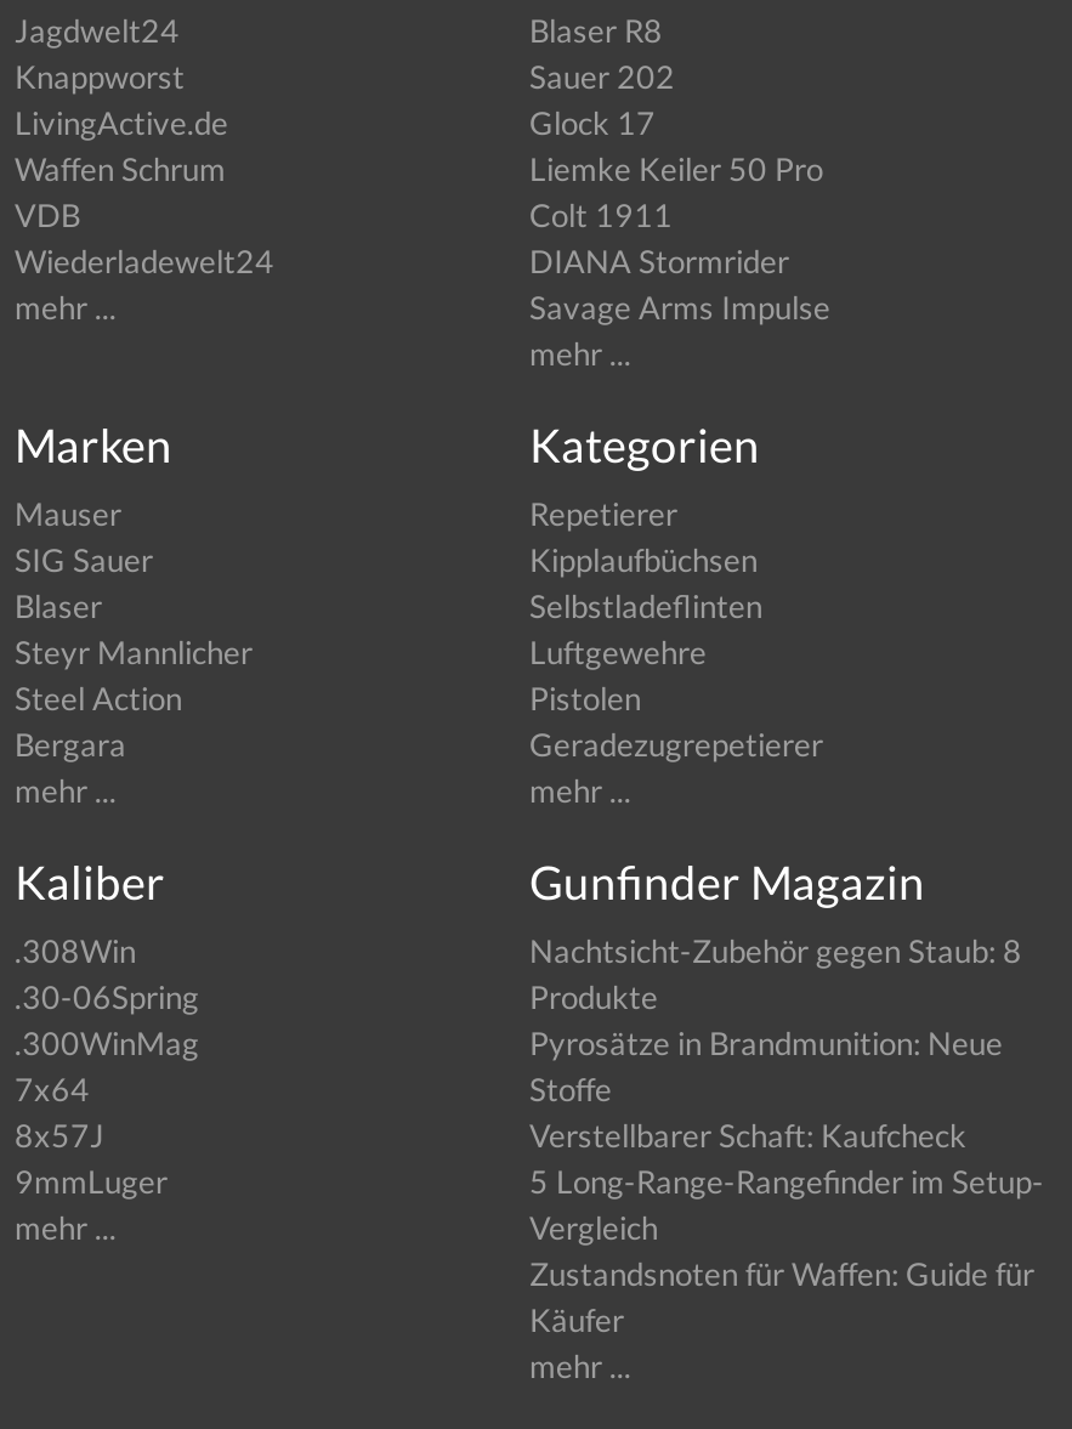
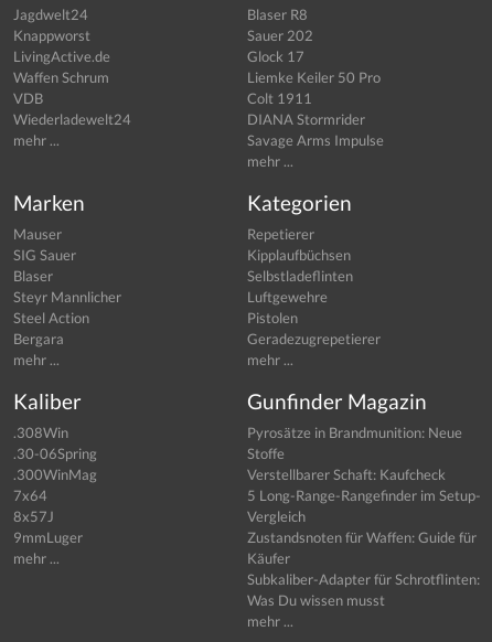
[529,932,1022,1017] Nachtsicht-Zubehör gegen Staub: 8 | Produkte -> none
moved [529,1025,1044,1340] -> [247,424,481,567]: Pyrosätze in Brandmunition: Neue | Stoffe | Verstellbarer Schaft: Kaufcheck | 5 Long-Range-Rangefinder im Setup- | Vergleich | Zustandsnoten für Waffen: Guide für | Käufer
none -> [247,570,480,609] Subkaliber-Adapter für Schrotflinten: | Was Du wissen musst

